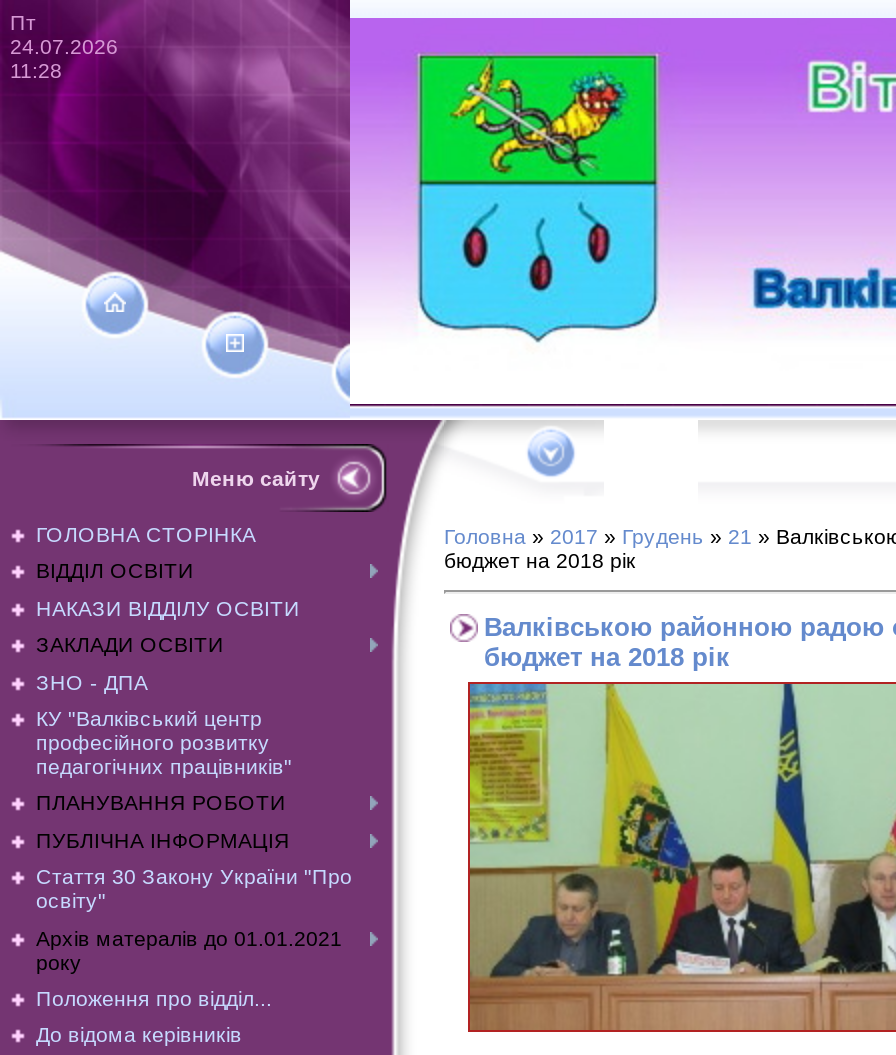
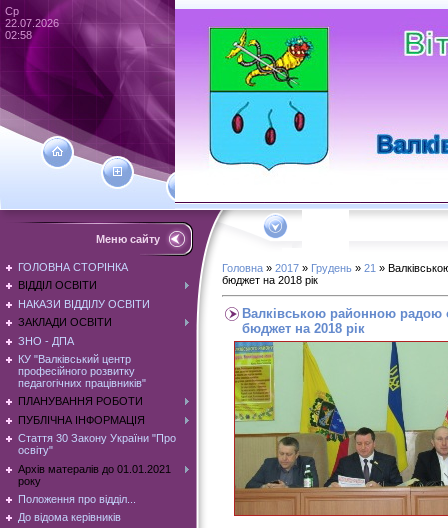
[10,10,118,82] Пт | 24.07.2026 | 11:28 -> [5,5,59,41] Ср | 22.07.2026 | 02:58

